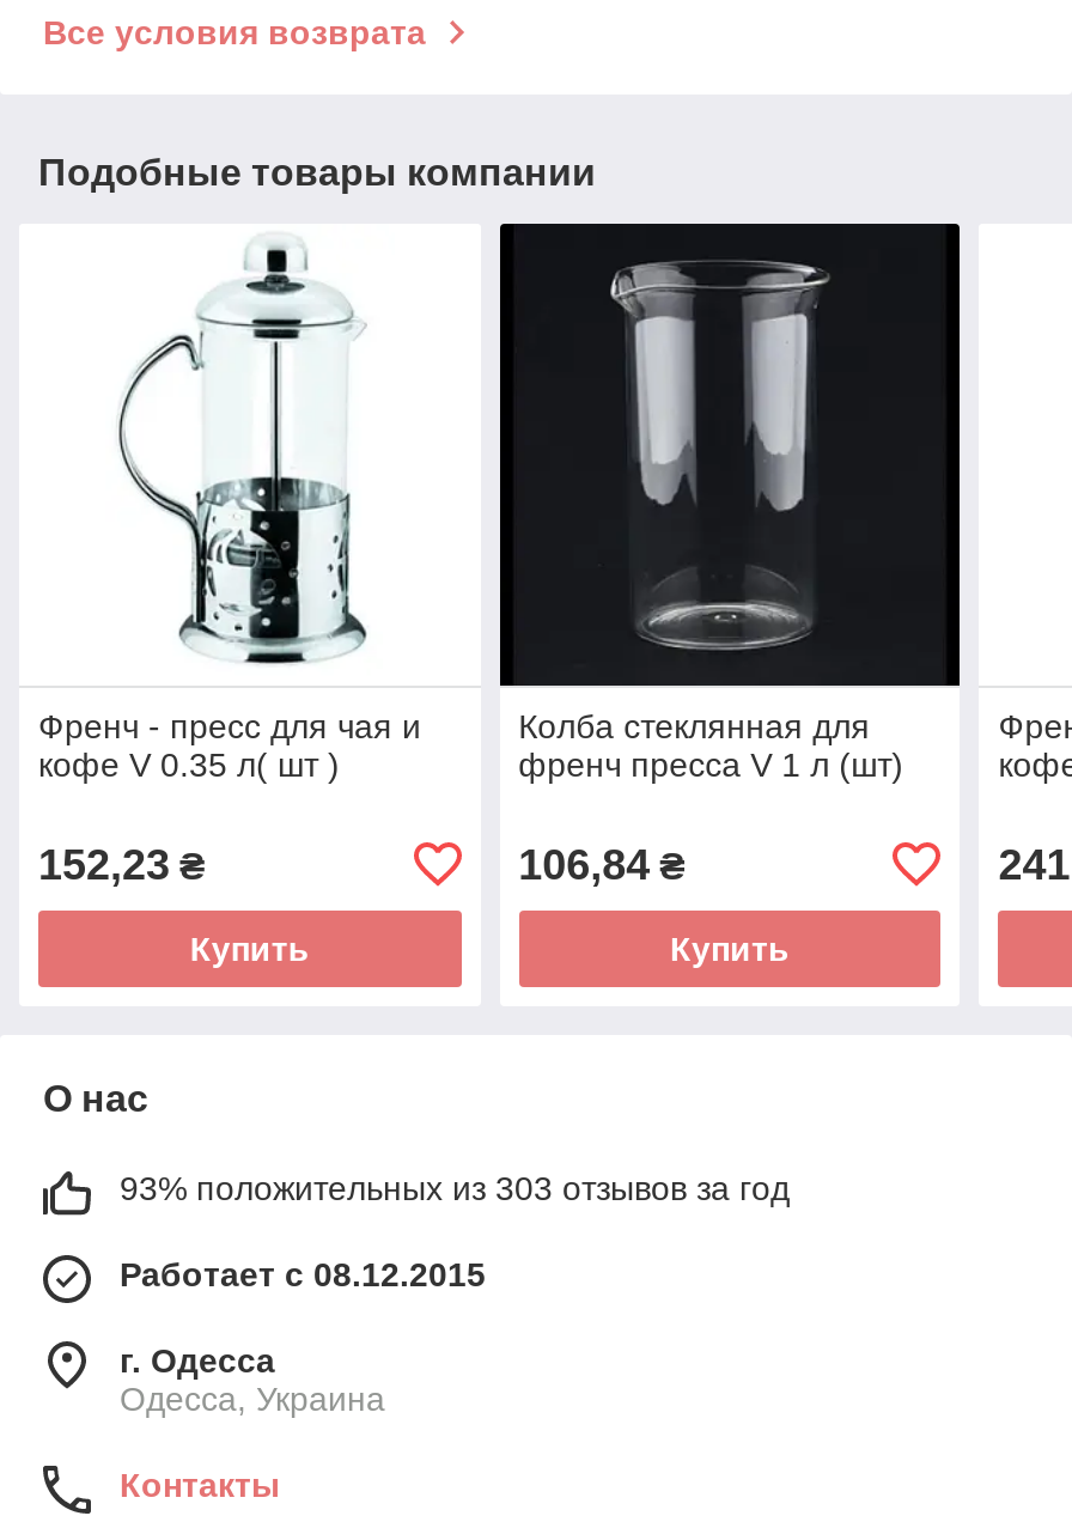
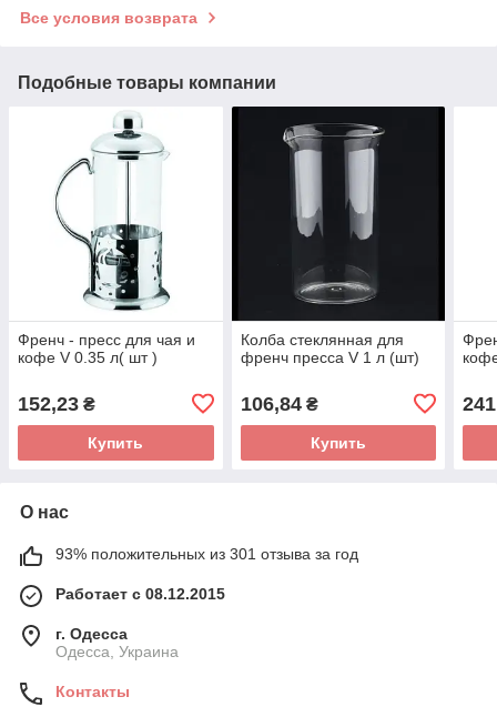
[120,1169,790,1207] 93% положительных из 303 отзывов за год -> [55,545,358,563] 93% положительных из 301 отзыва за год

